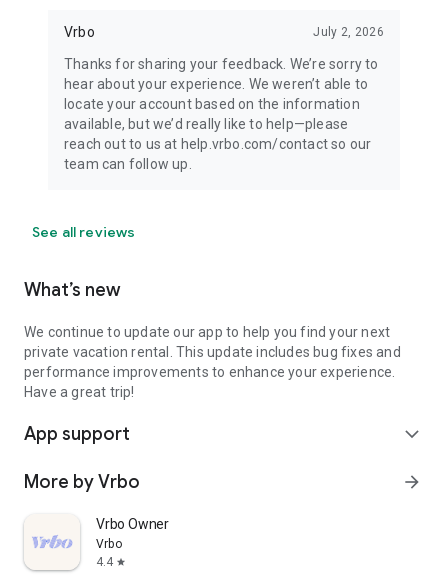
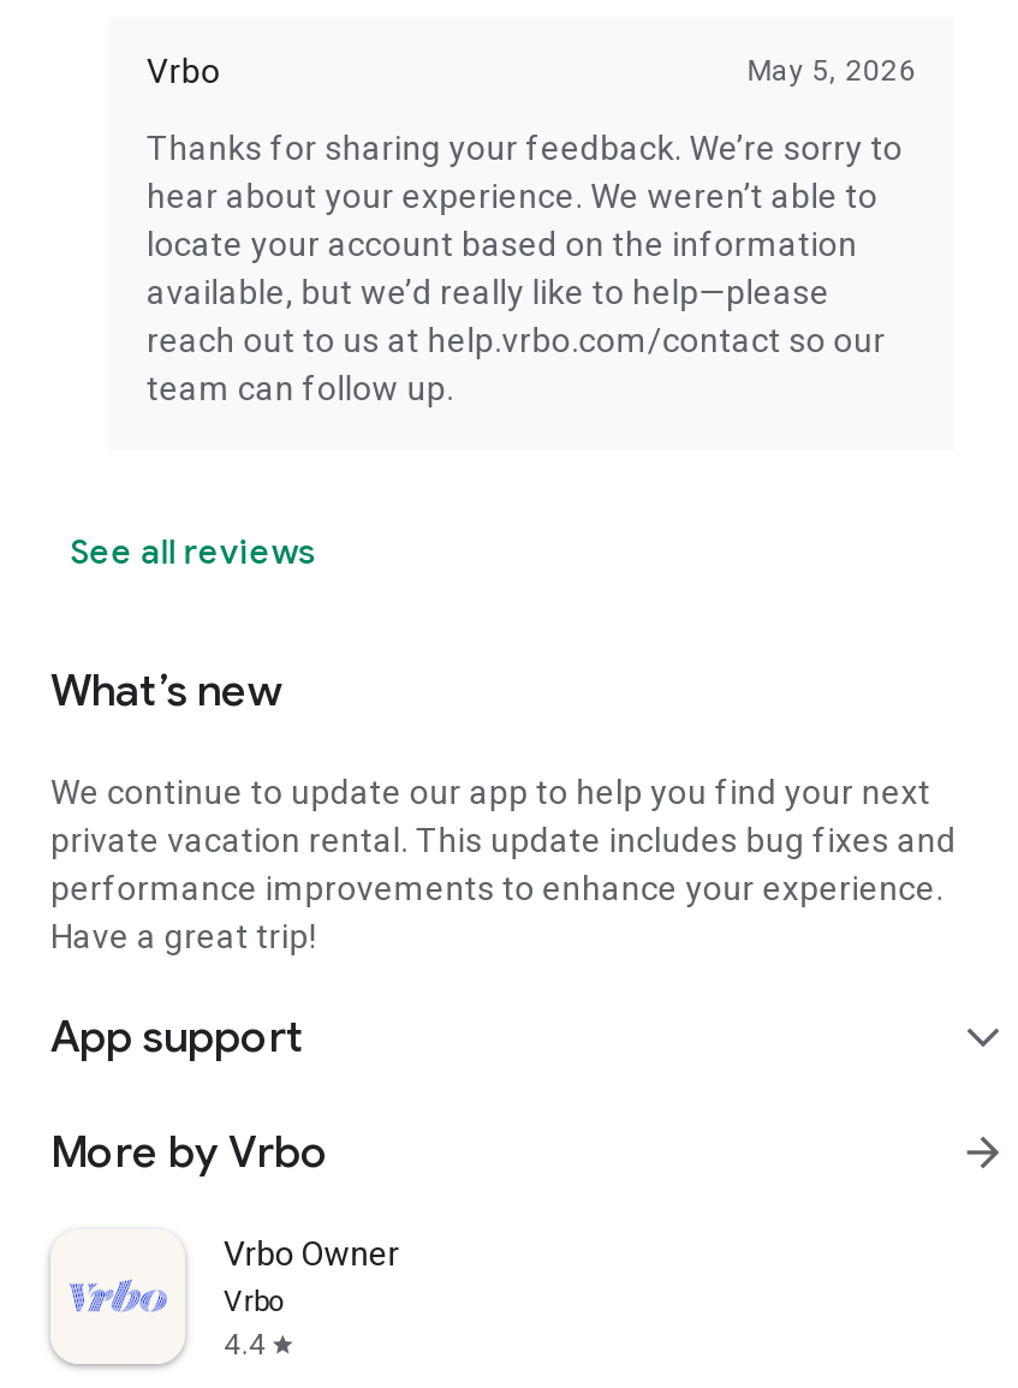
[313,25,384,39] July 2, 2026 -> [747,54,916,87] May 5, 2026

